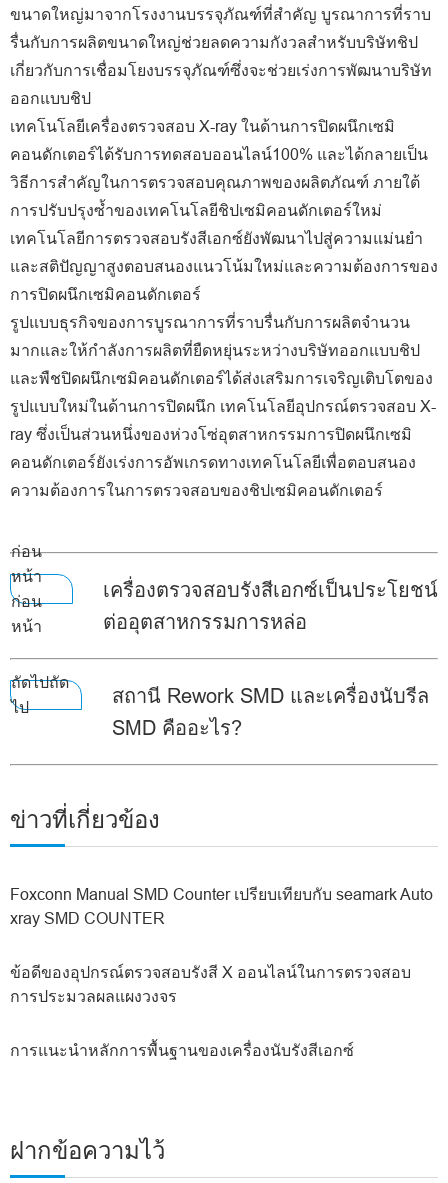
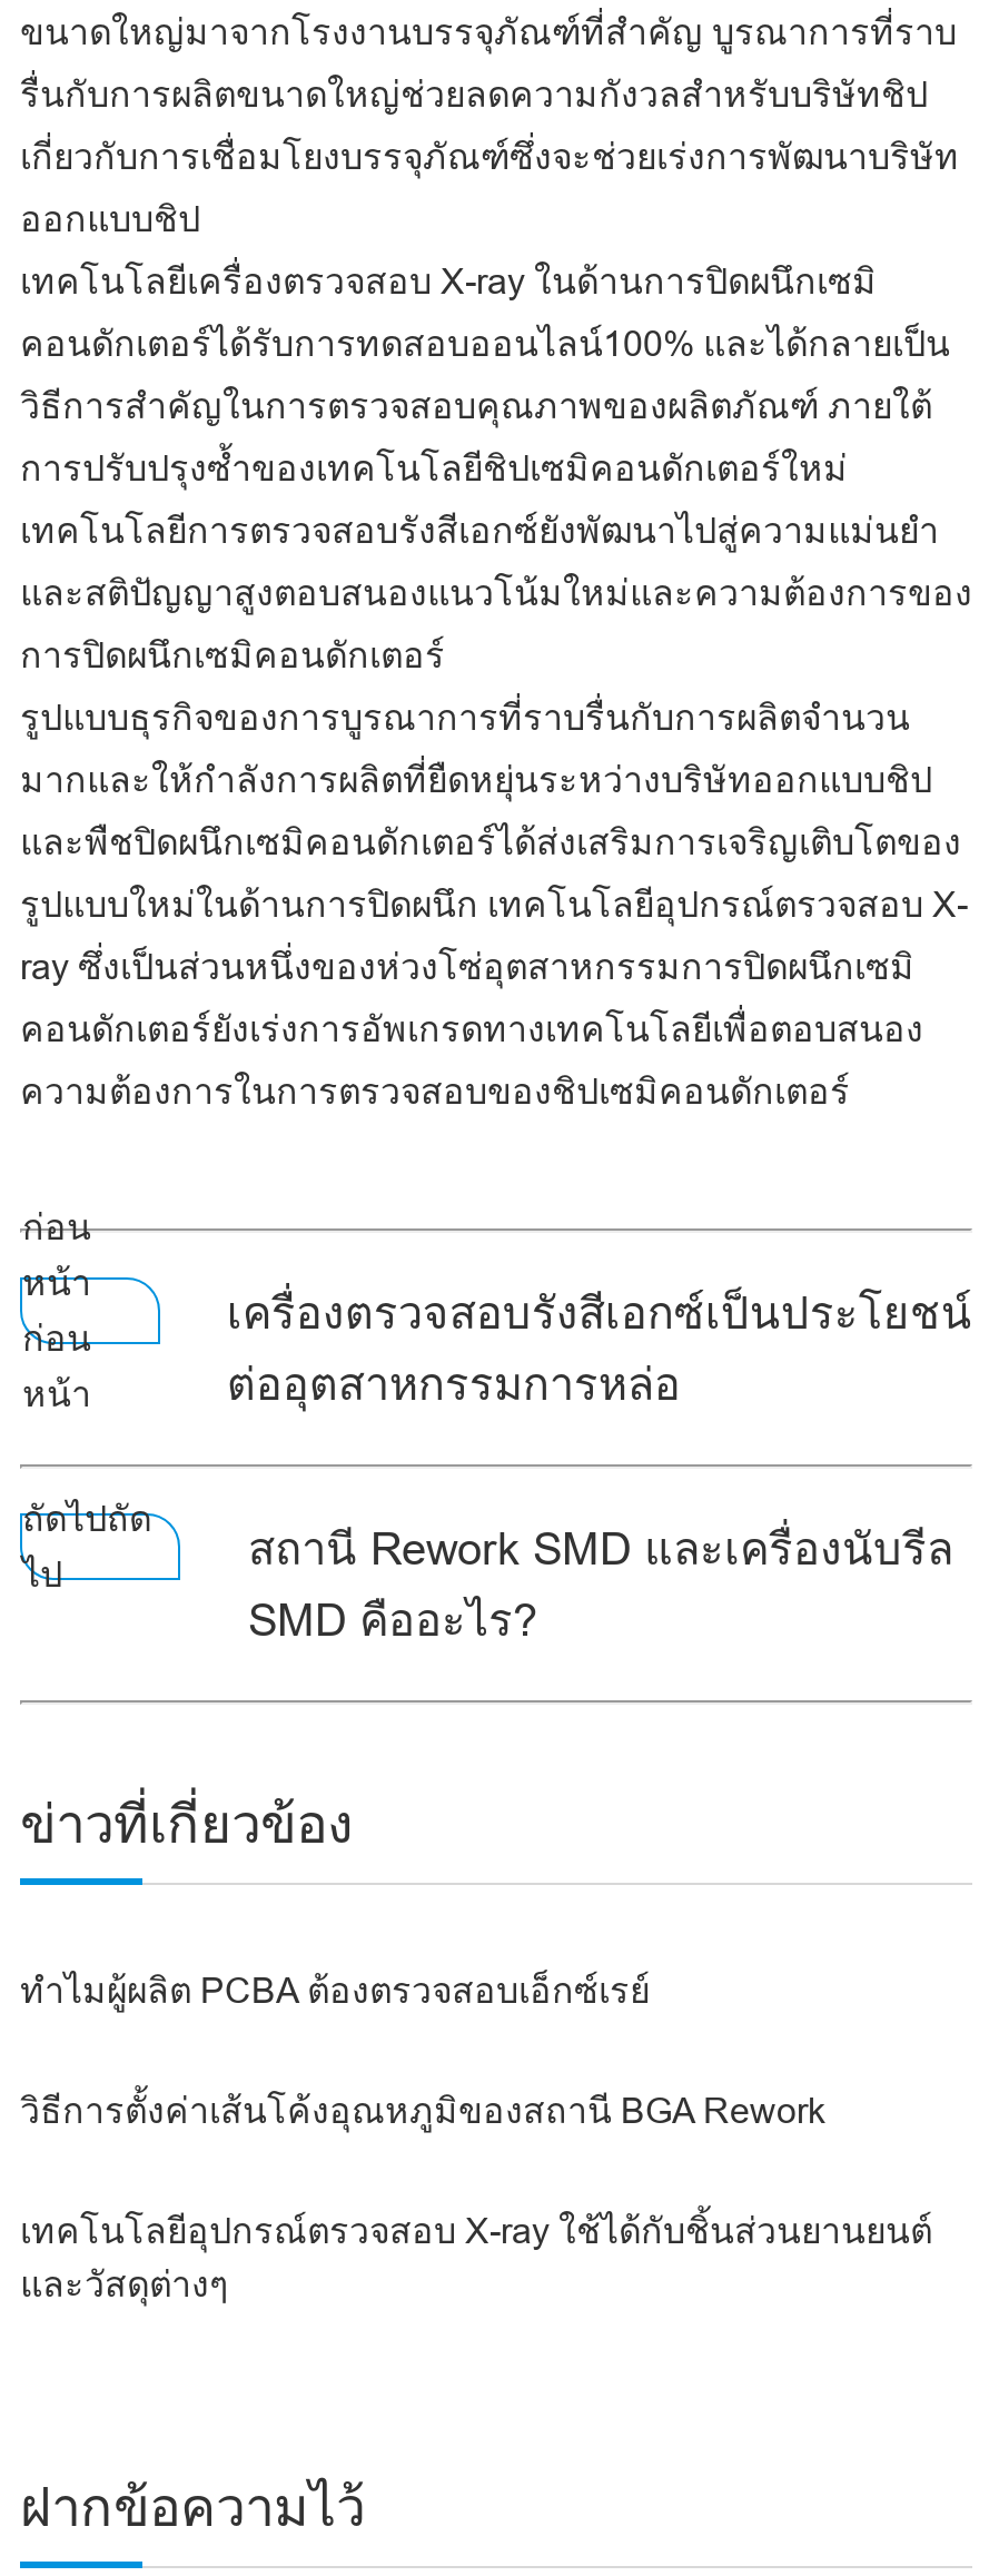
[10,885,433,927] Foxconn Manual SMD Counter เปรียบเทียบกับ seamark Auto | xray SMD COUNTER -> [20,1970,650,2010] ทำไมผู้ผลิต PCBA ต้องตรวจสอบเอ็กซ์เรย์
[10,963,411,1005] ข้อดีของอุปกรณ์ตรวจสอบรังสี X ออนไลน์ในการตรวจสอบ | การประมวลผลแผงวงจร -> [20,2090,825,2130] วิธีการตั้งค่าเส้นโค้งอุณหภูมิของสถานี BGA Rework
[10,1041,354,1059] การแนะนำหลักการพื้นฐานของเครื่องนับรังสีเอกซ์ -> [20,2210,932,2303] เทคโนโลยีอุปกรณ์ตรวจสอบ X-ray ใช้ได้กับชิ้นส่วนยานยนต์ | และวัสดุต่างๆ

